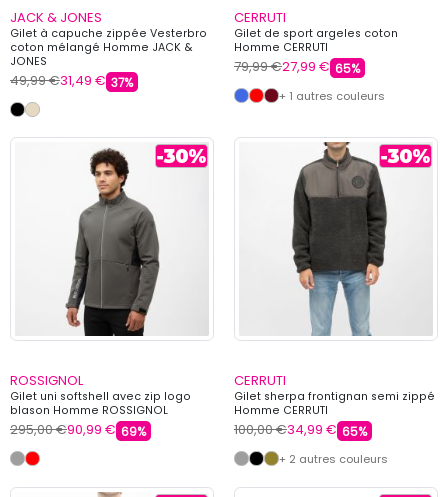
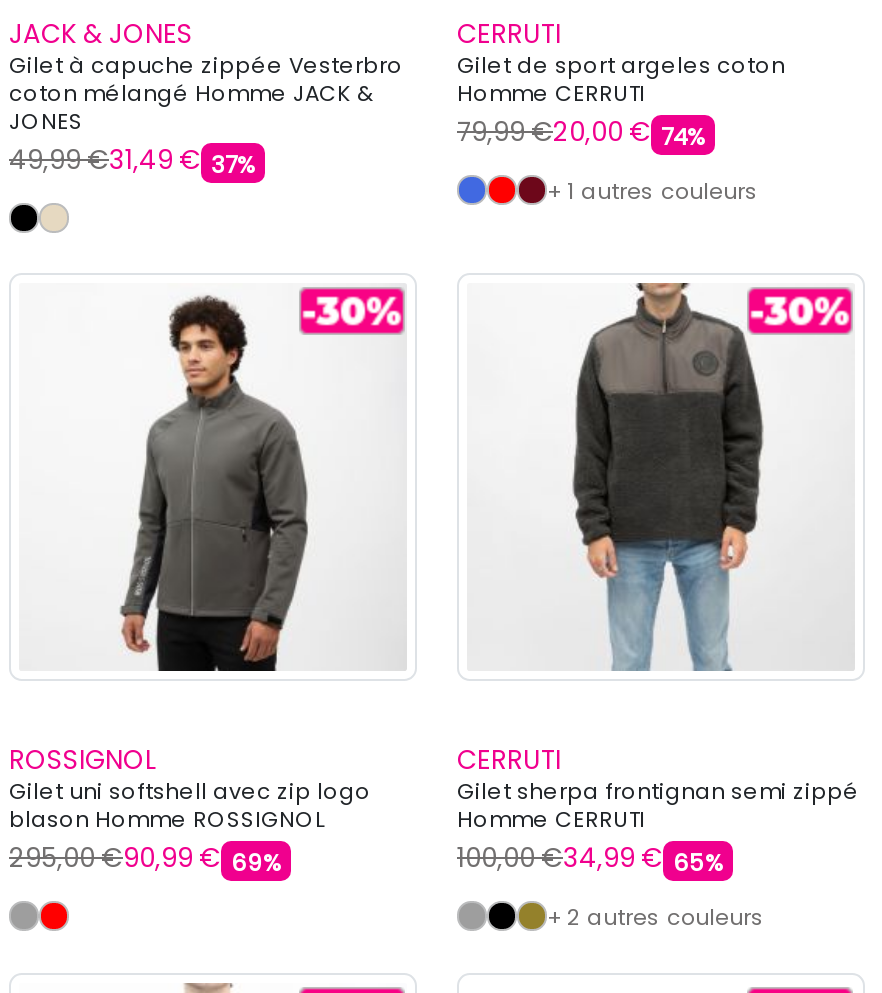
[234,57,360,77] 79,99 €27,99 € 65% -> [457,113,705,153] 79,99 €20,00 € 74%

